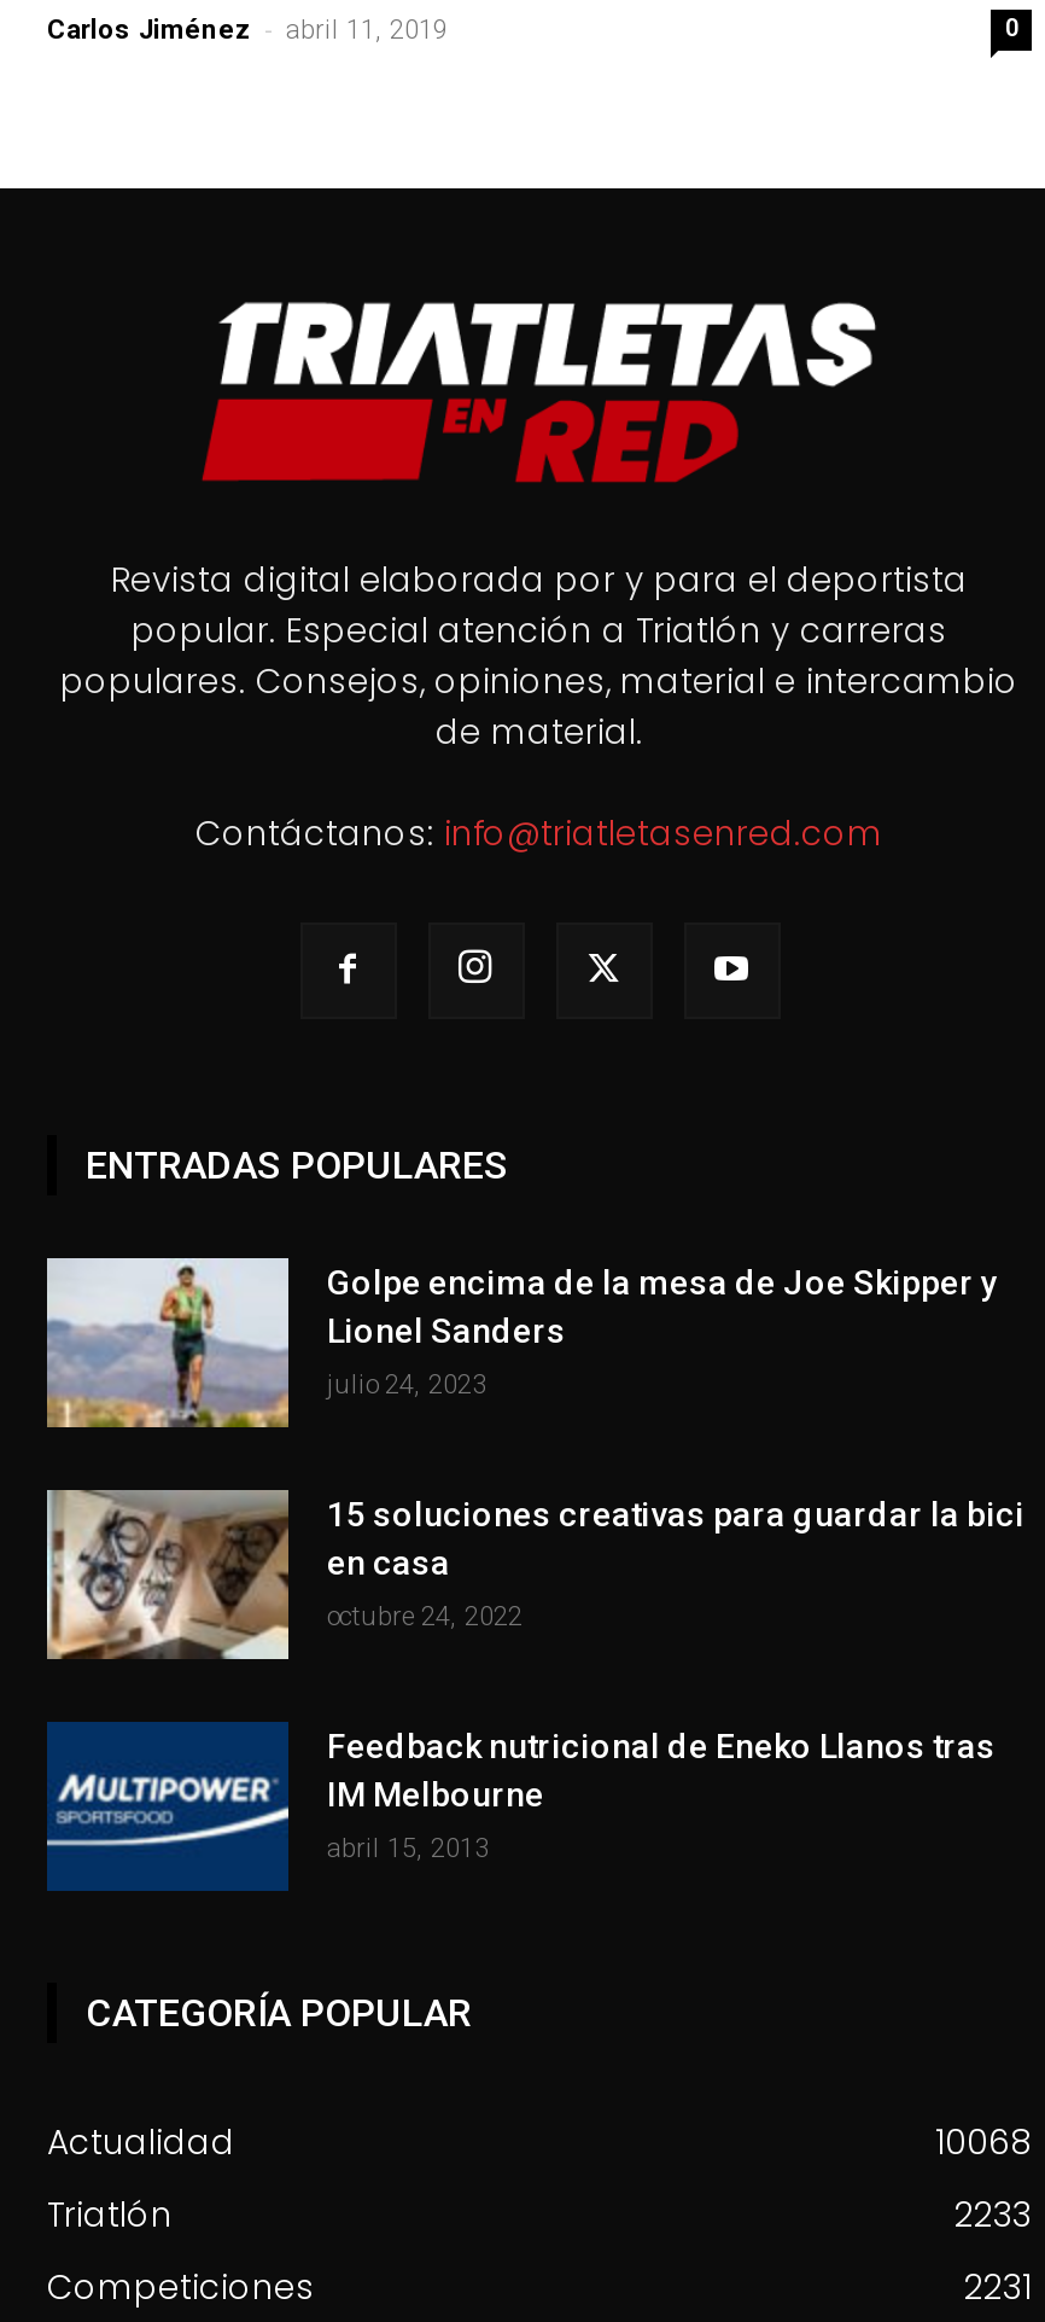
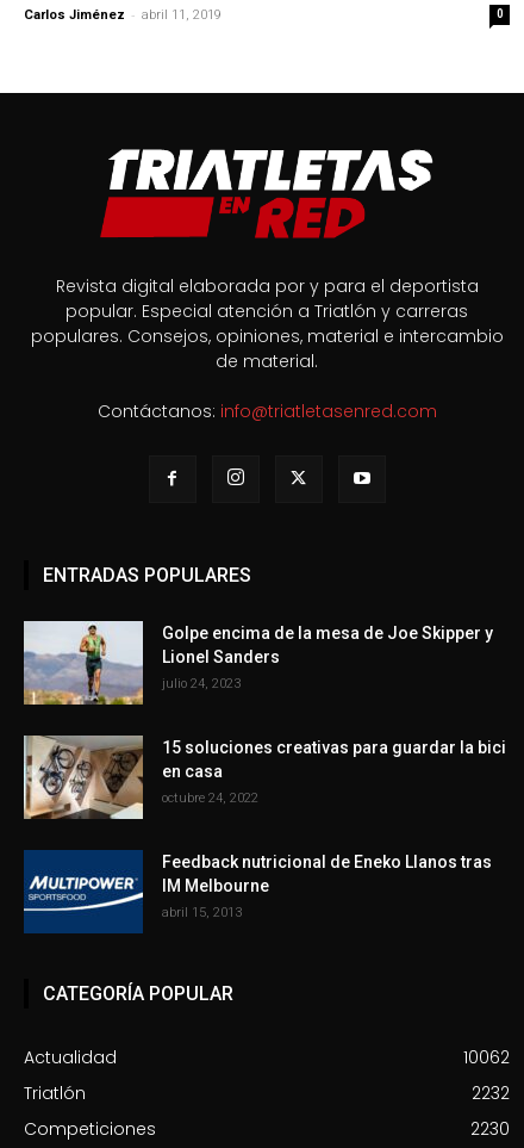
[935,2117,1032,2165] 10068 -> [463,1045,510,1069] 10062
[954,2189,1032,2237] 2233 -> [472,1081,510,1104] 2232
[964,2262,1032,2310] 2231 -> [470,1116,510,1140] 2230

